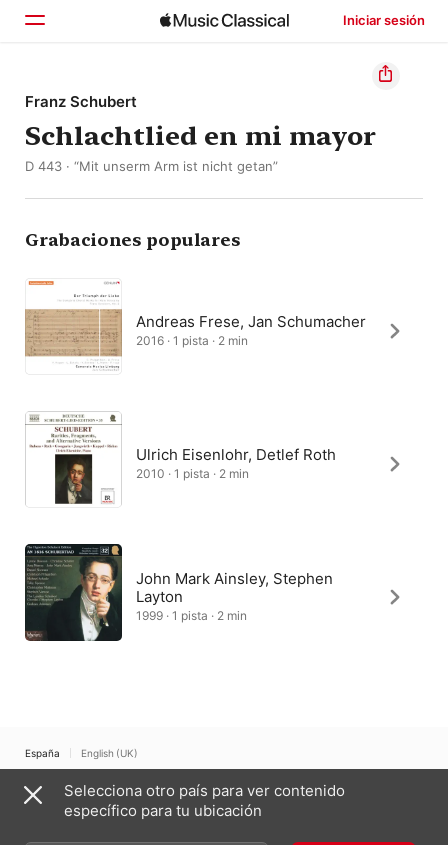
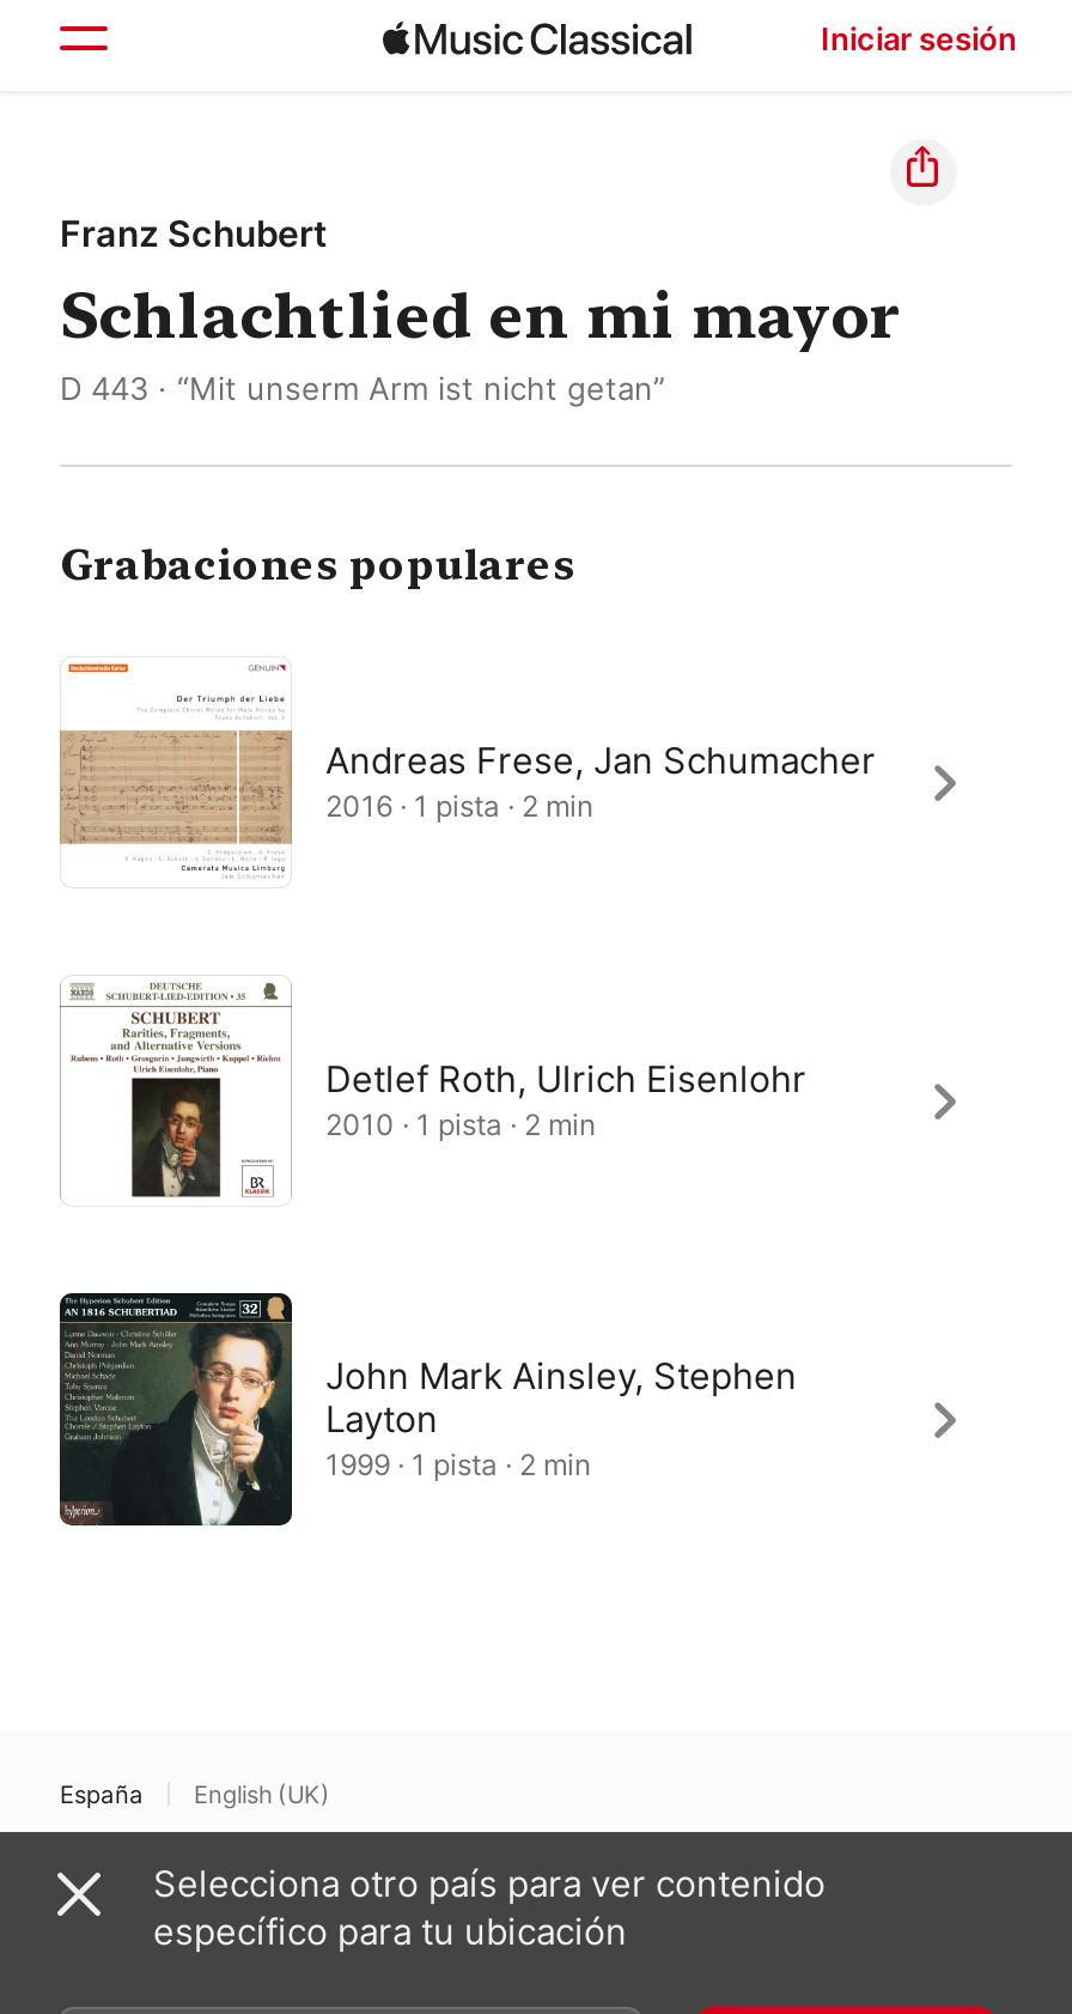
[136,445,336,464] Ulrich Eisenlohr, Detlef Roth -> [325,1056,806,1102] Detlef Roth, Ulrich Eisenlohr

